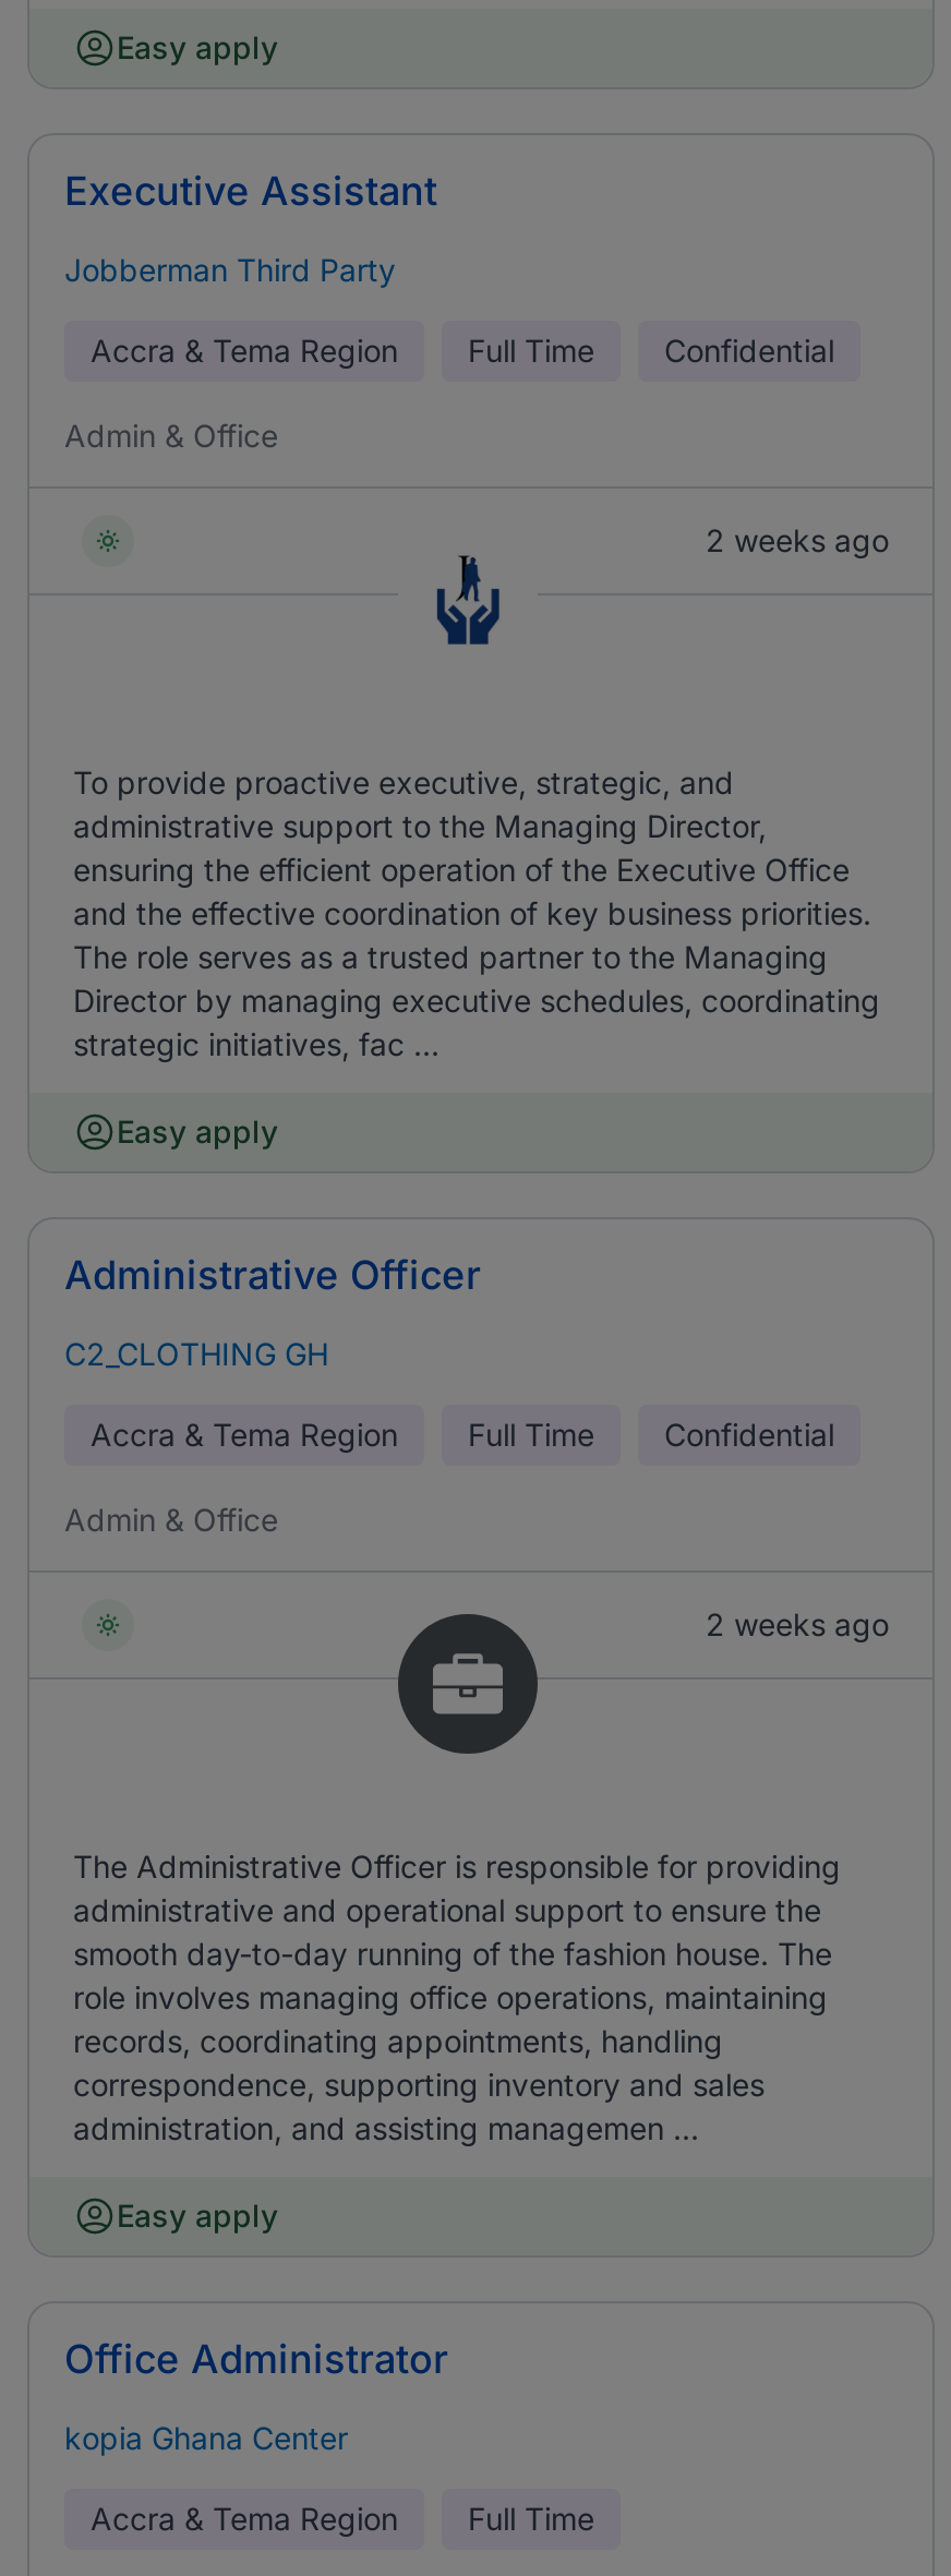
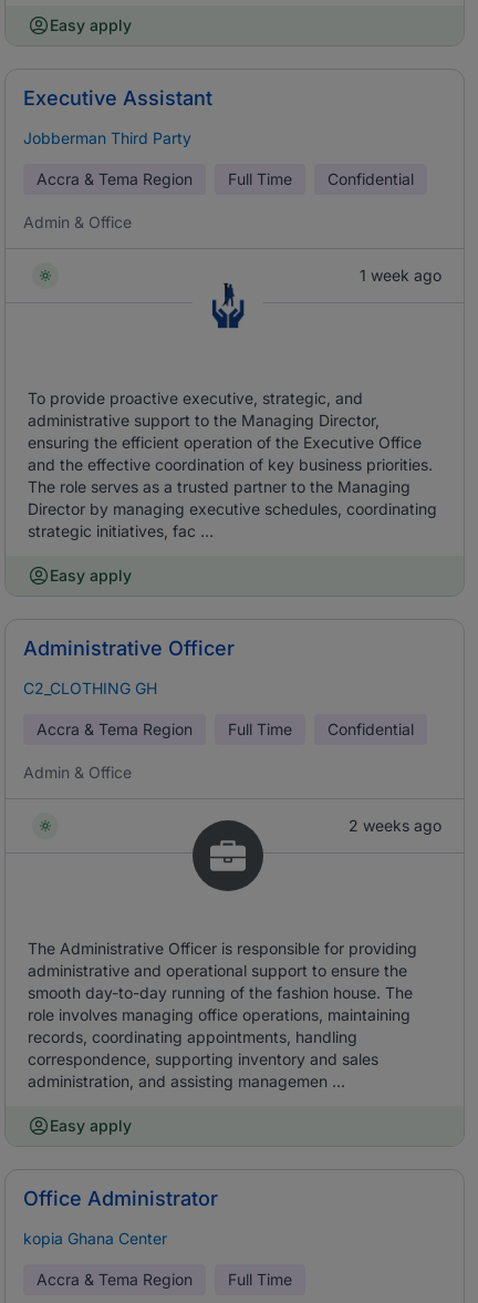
[706,521,889,558] 2 weeks ago -> [360,266,441,285] 1 week ago

